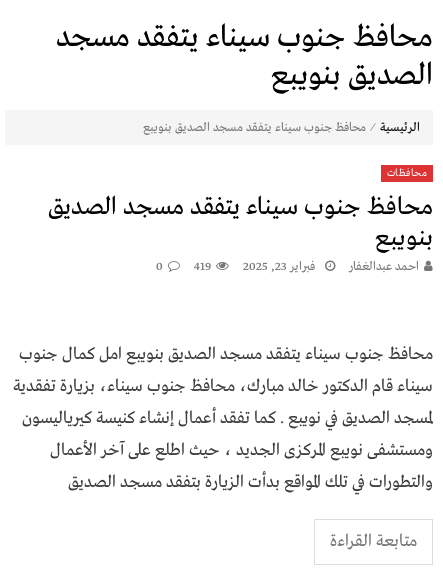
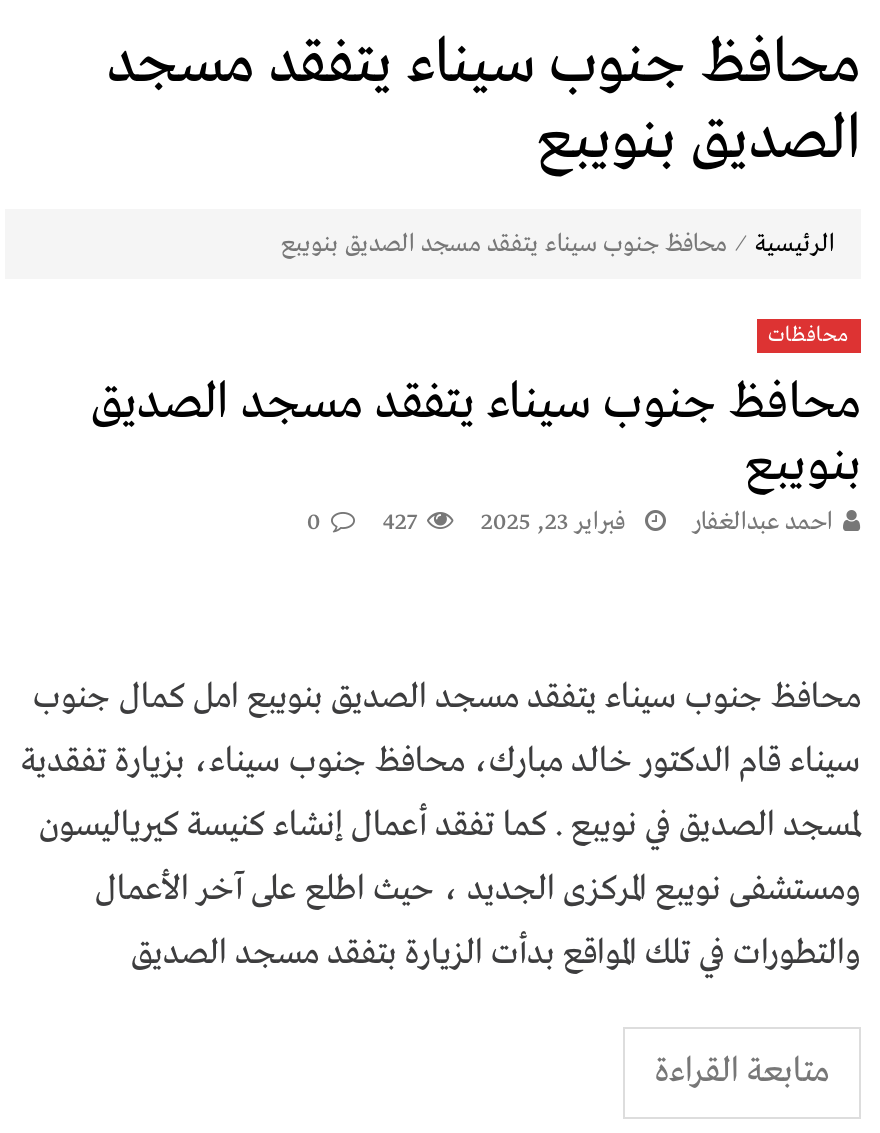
[156,259,211,275] 0 419 -> [307,507,417,539] 0 427

